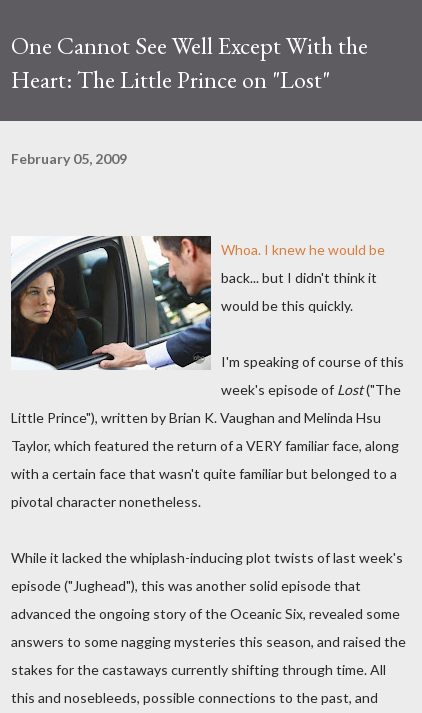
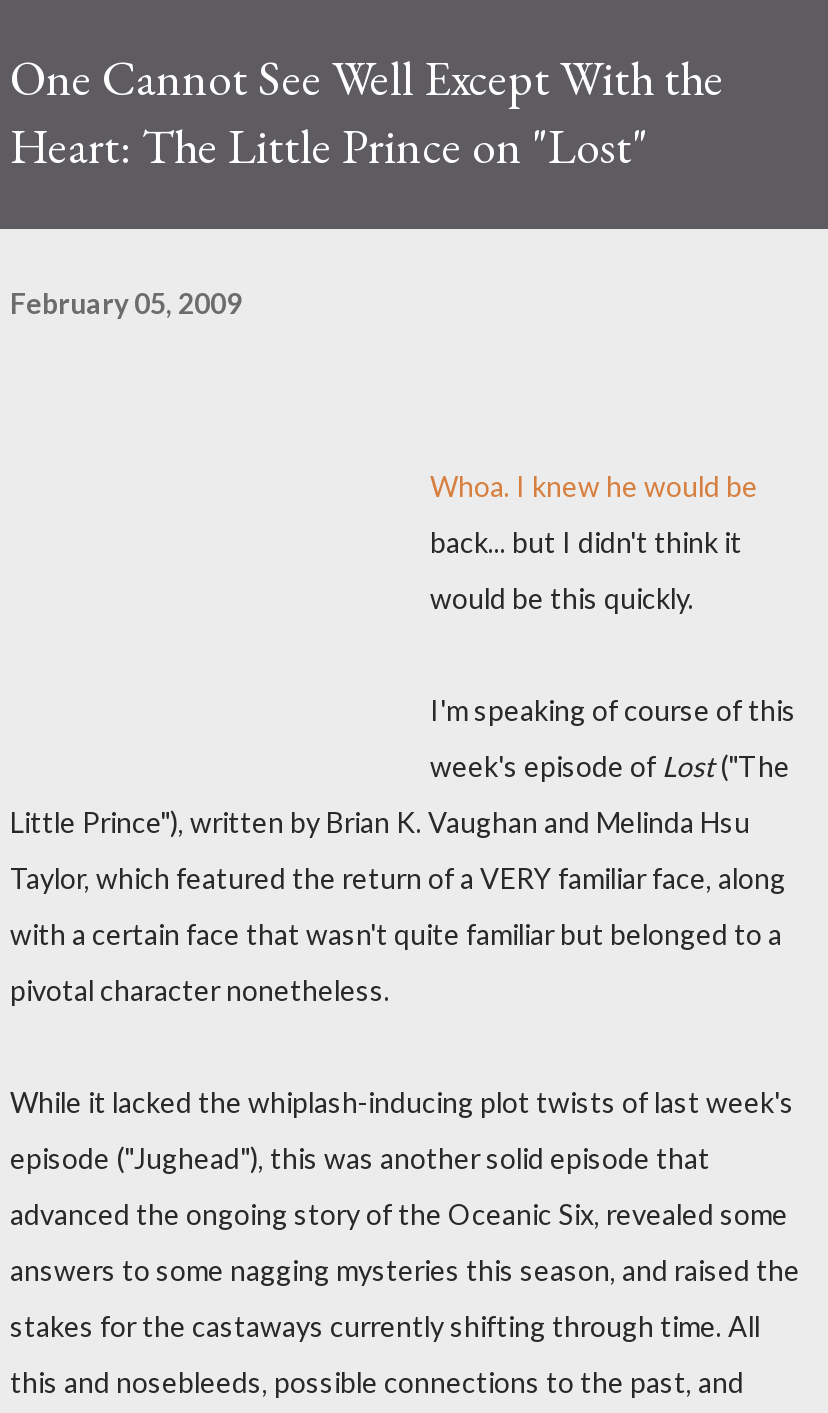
[10,235,212,371] [image] -> none

